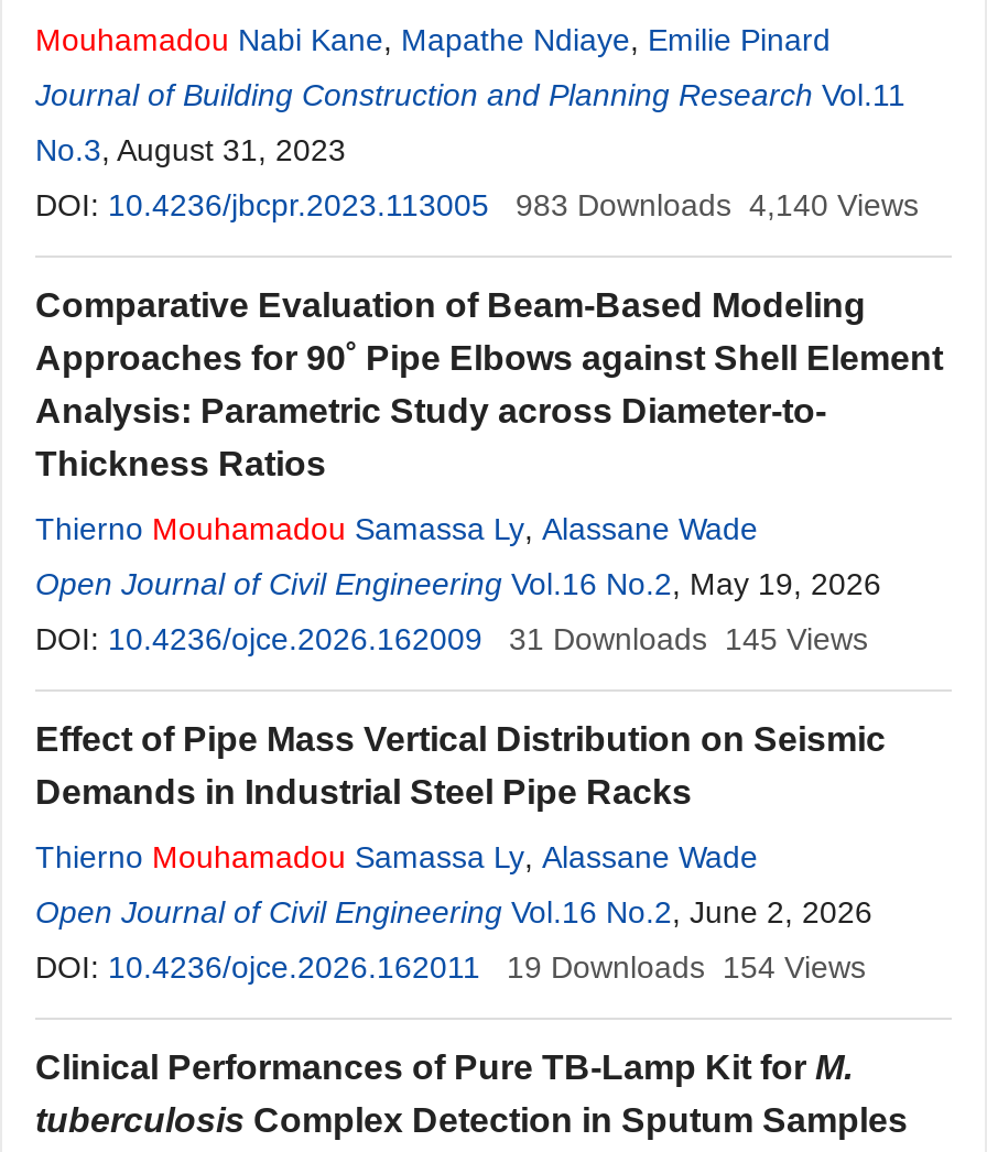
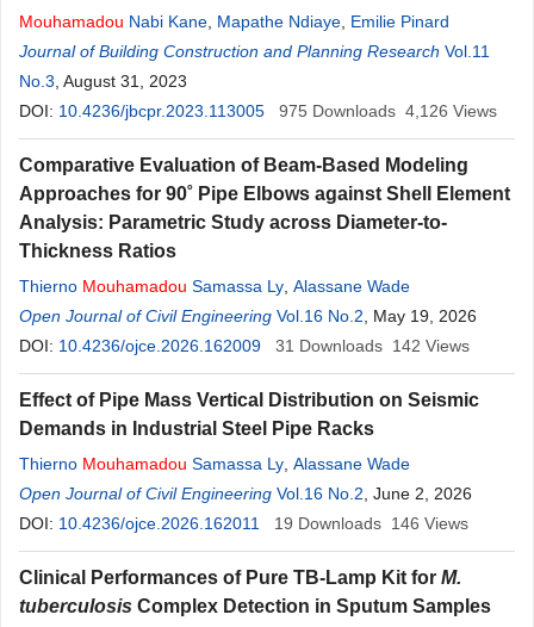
[516,187,919,222] 983 Downloads 4,140 Views -> [279,101,497,120] 975 Downloads 4,126 Views
[509,621,868,656] 31 Downloads 145 Views -> [275,336,470,355] 31 Downloads 142 Views
[507,949,866,985] 19 Downloads 154 Views -> [274,514,468,533] 19 Downloads 146 Views

